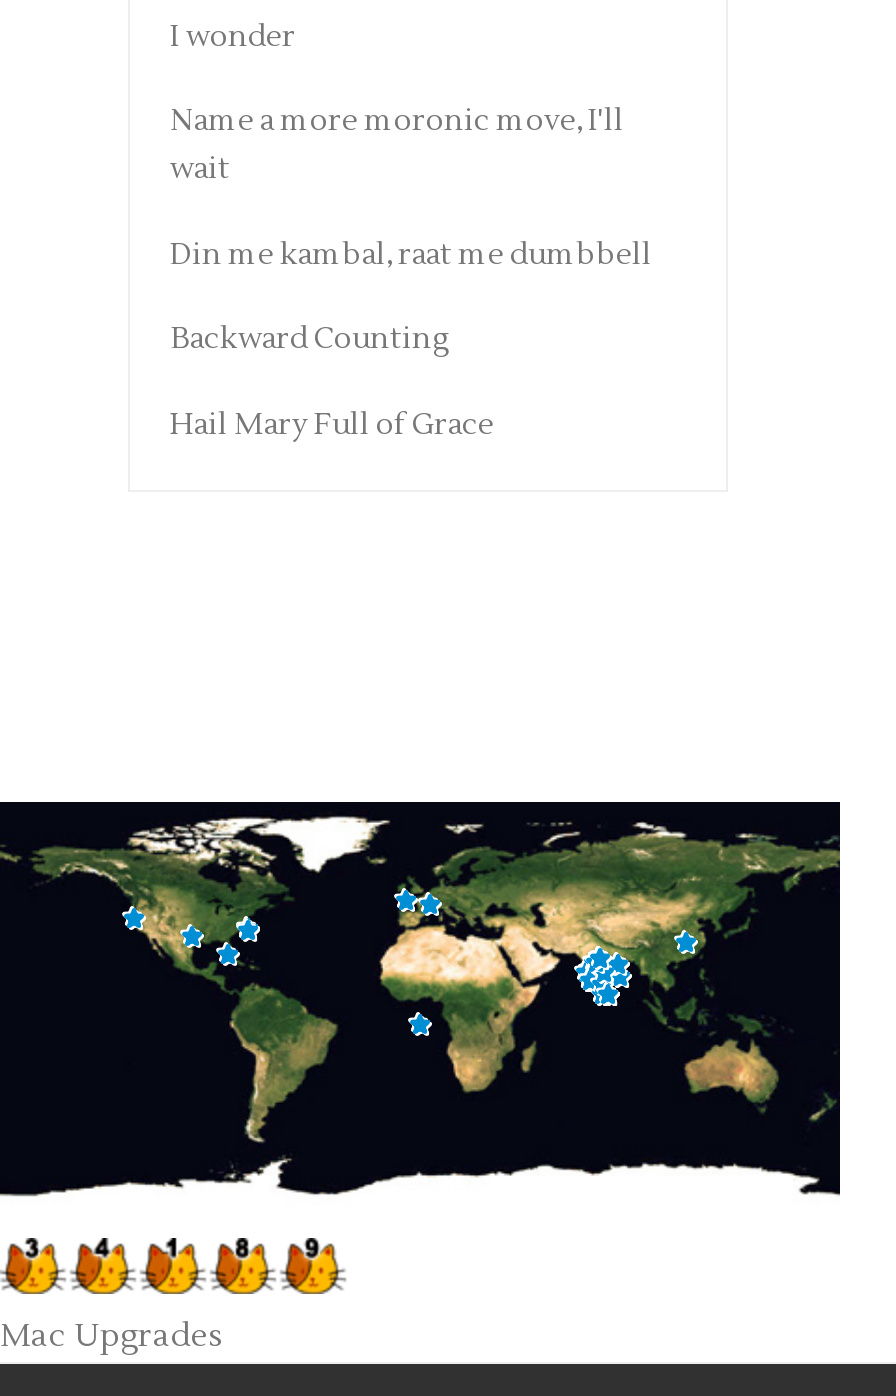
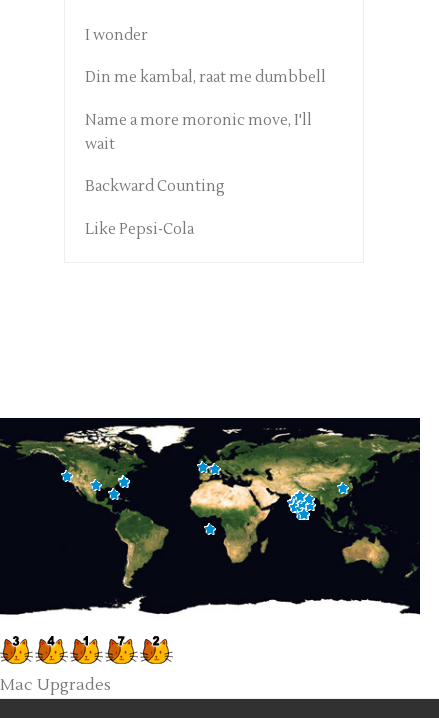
moved [170,103,624,189] -> [85,111,312,154]: Name a more moronic move, I'll | wait
moved [170,236,652,274] -> [85,68,326,87]: Din me kambal, raat me dumbbell
[170,406,494,444] Hail Mary Full of Grace -> [85,220,194,239] Like Pepsi-Cola

